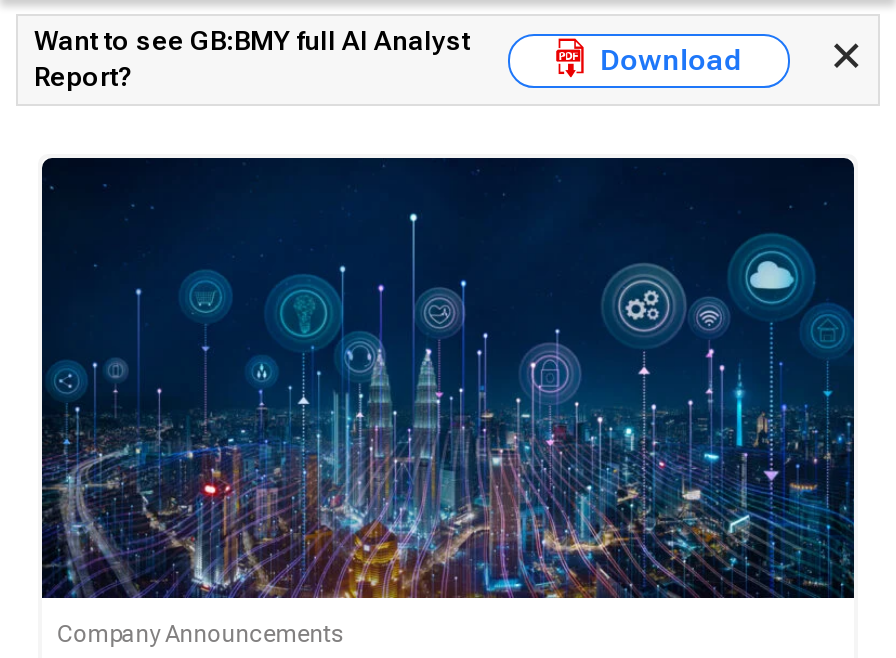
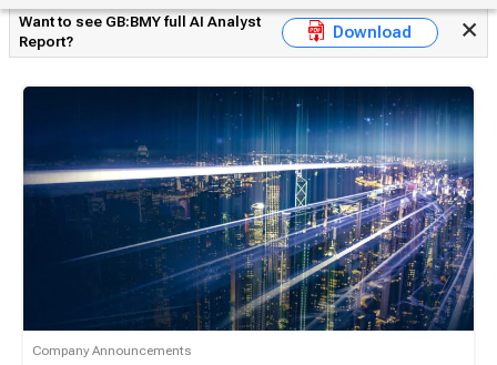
[42,184,856,600] [image] -> [23,100,475,332] [image]

